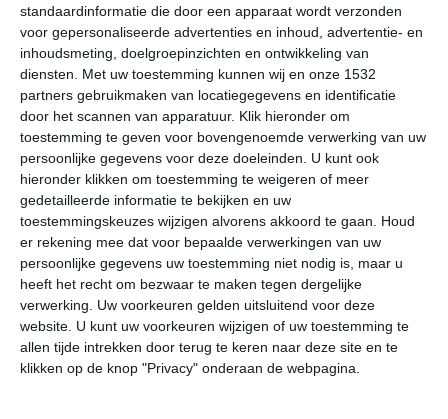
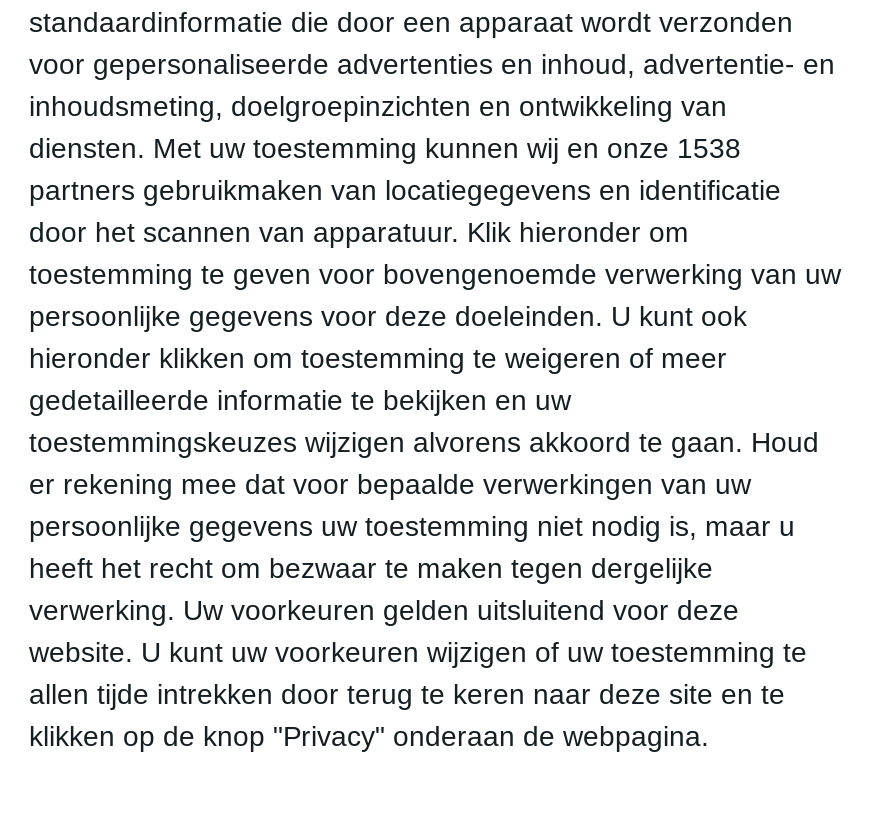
[20,66,376,82] diensten. Met uw toestemming kunnen wij en onze 1532 -> [29,133,741,165] diensten. Met uw toestemming kunnen wij en onze 1538

